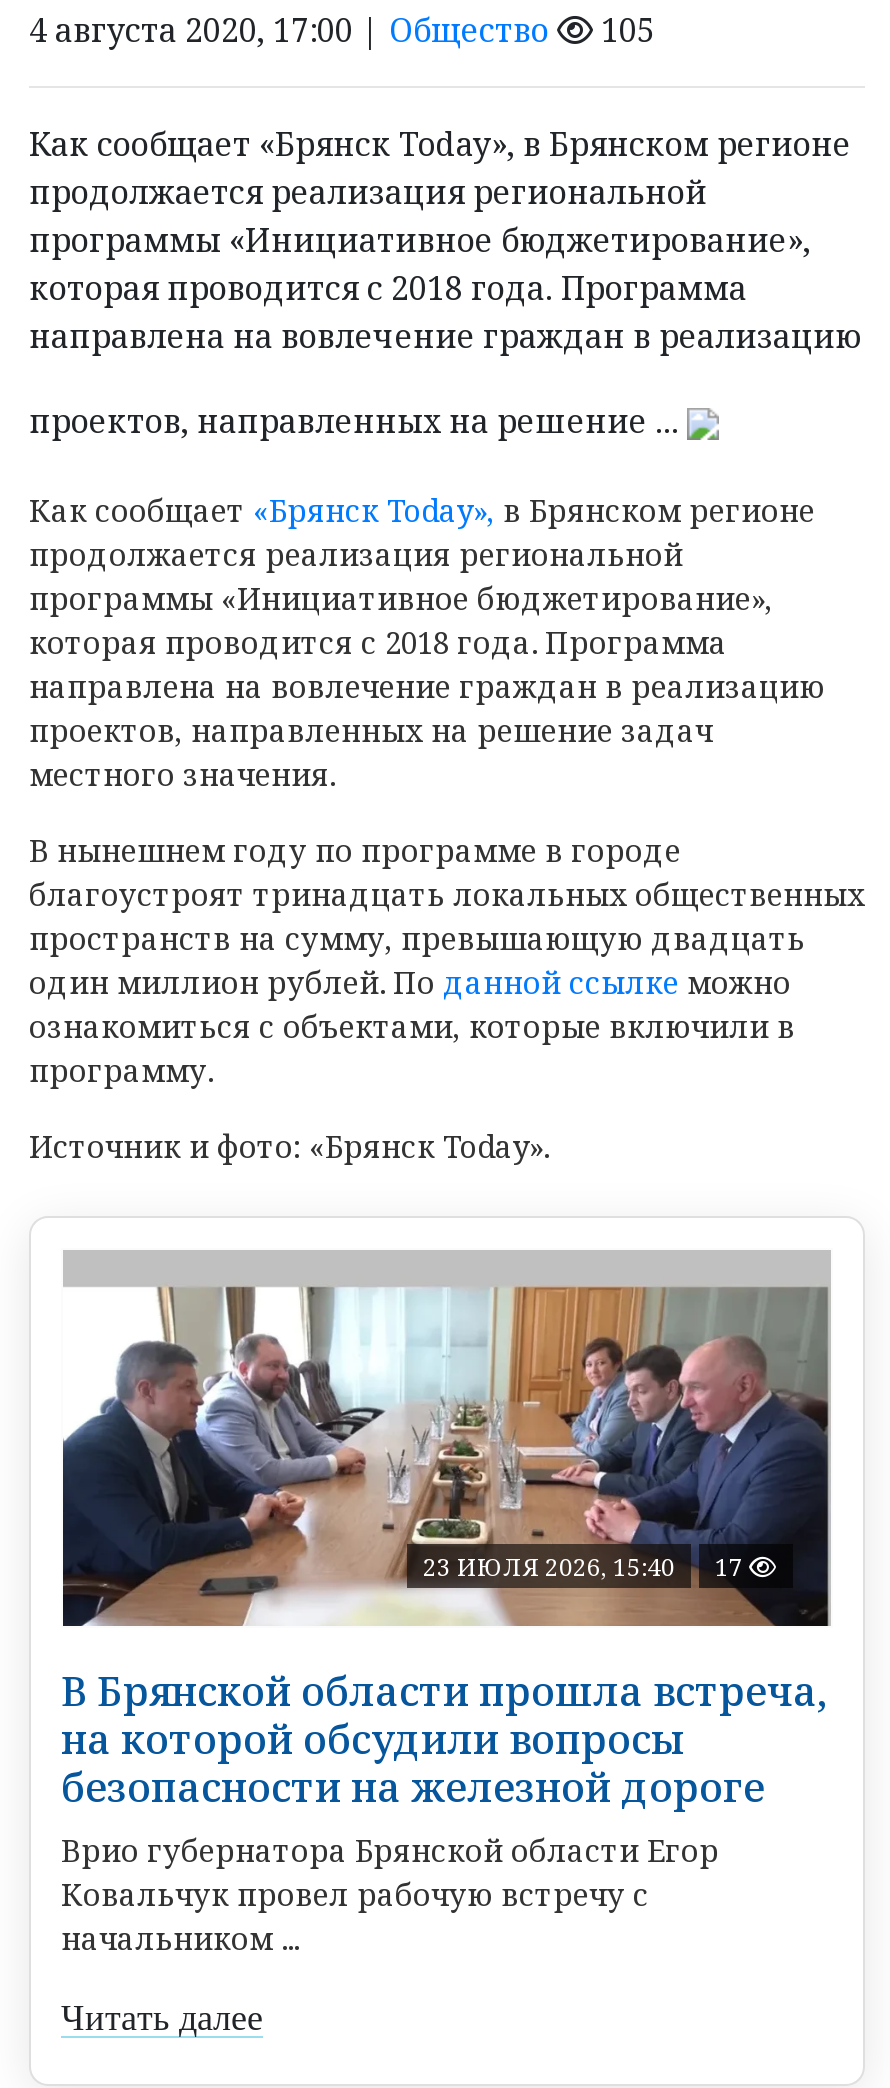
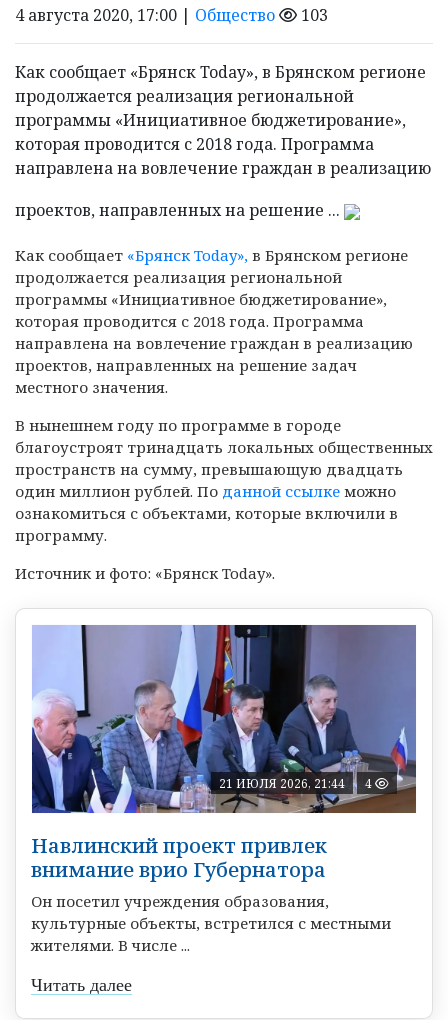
[593,8,655,52] 105 -> [297,4,328,26] 103
[61,1250,831,1628] [image] | 23 ИЮЛЯ 2026, 15:40 | 17 -> [31,624,416,801] [image] | 21 ИЮЛЯ 2026, 21:44 | 4
[61,1664,827,1958] В Брянской области прошла встреча, | на которой обсудили вопросы | безопасности на железной дороге | Врио губернатора Брянской области Егор | Ковальчук провел рабочую встречу с | начальником ... -> [31,832,391,955] Навлинский проект привлек | внимание врио Губернатора | Он посетил учреждения образования, | культурные объекты, встретился с местными | жителями. В числе ...

